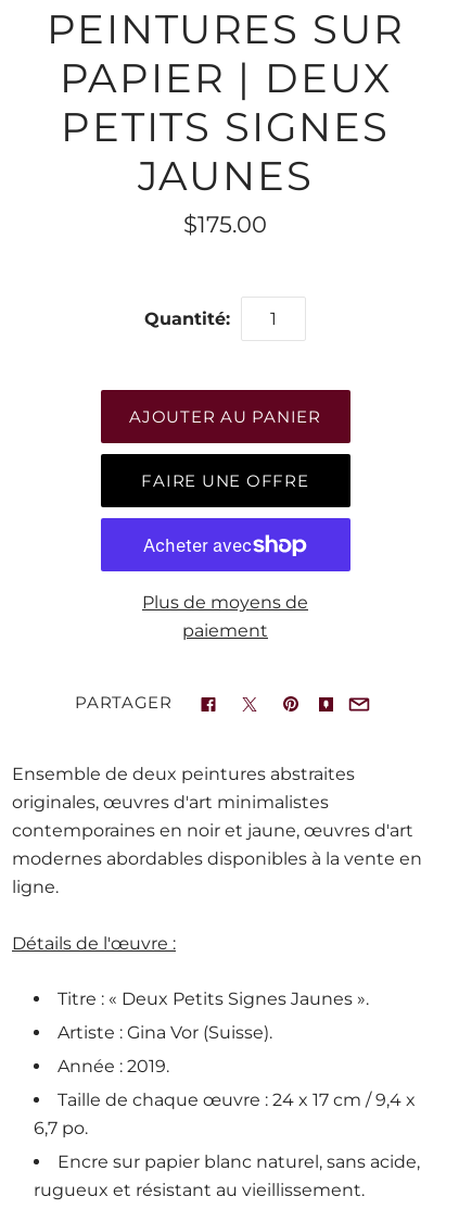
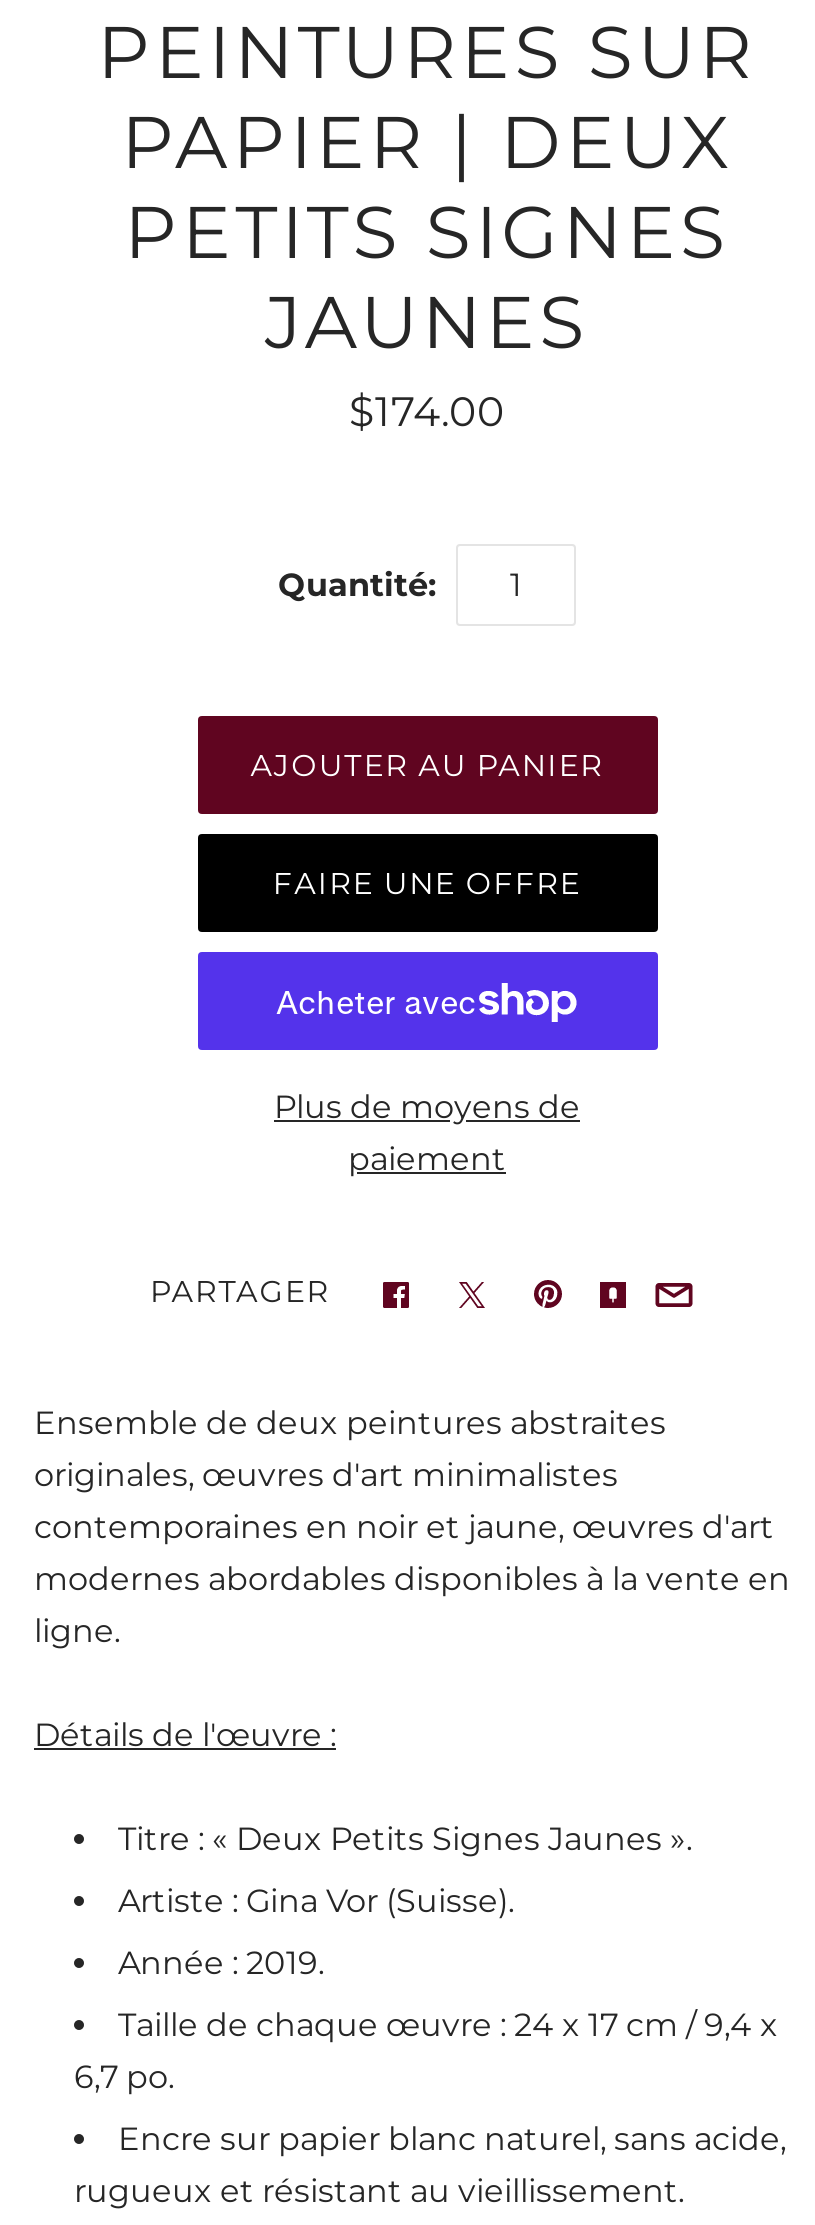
[183,211,267,238] $175.00 -> [349,387,505,437] $174.00

